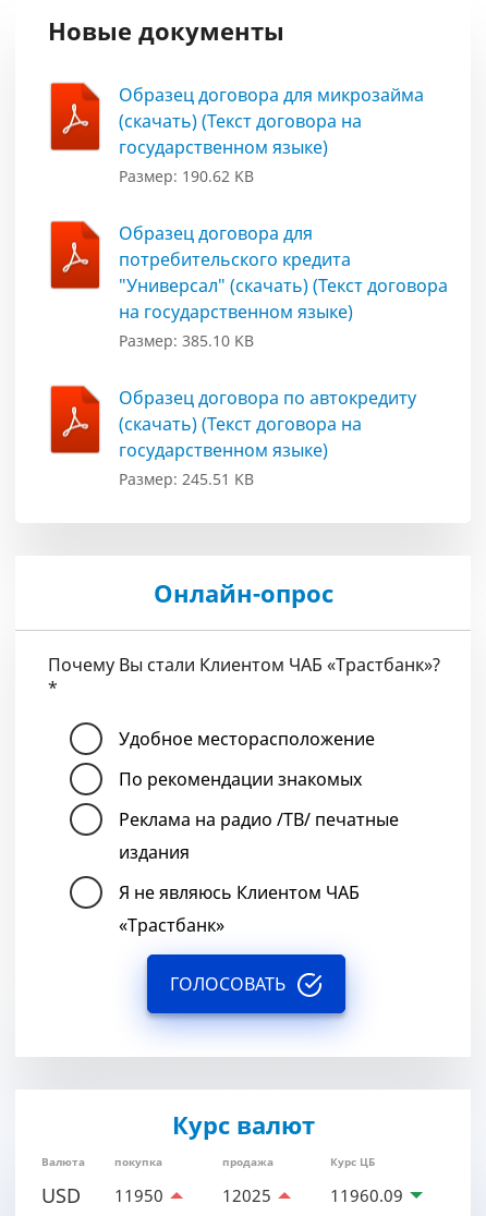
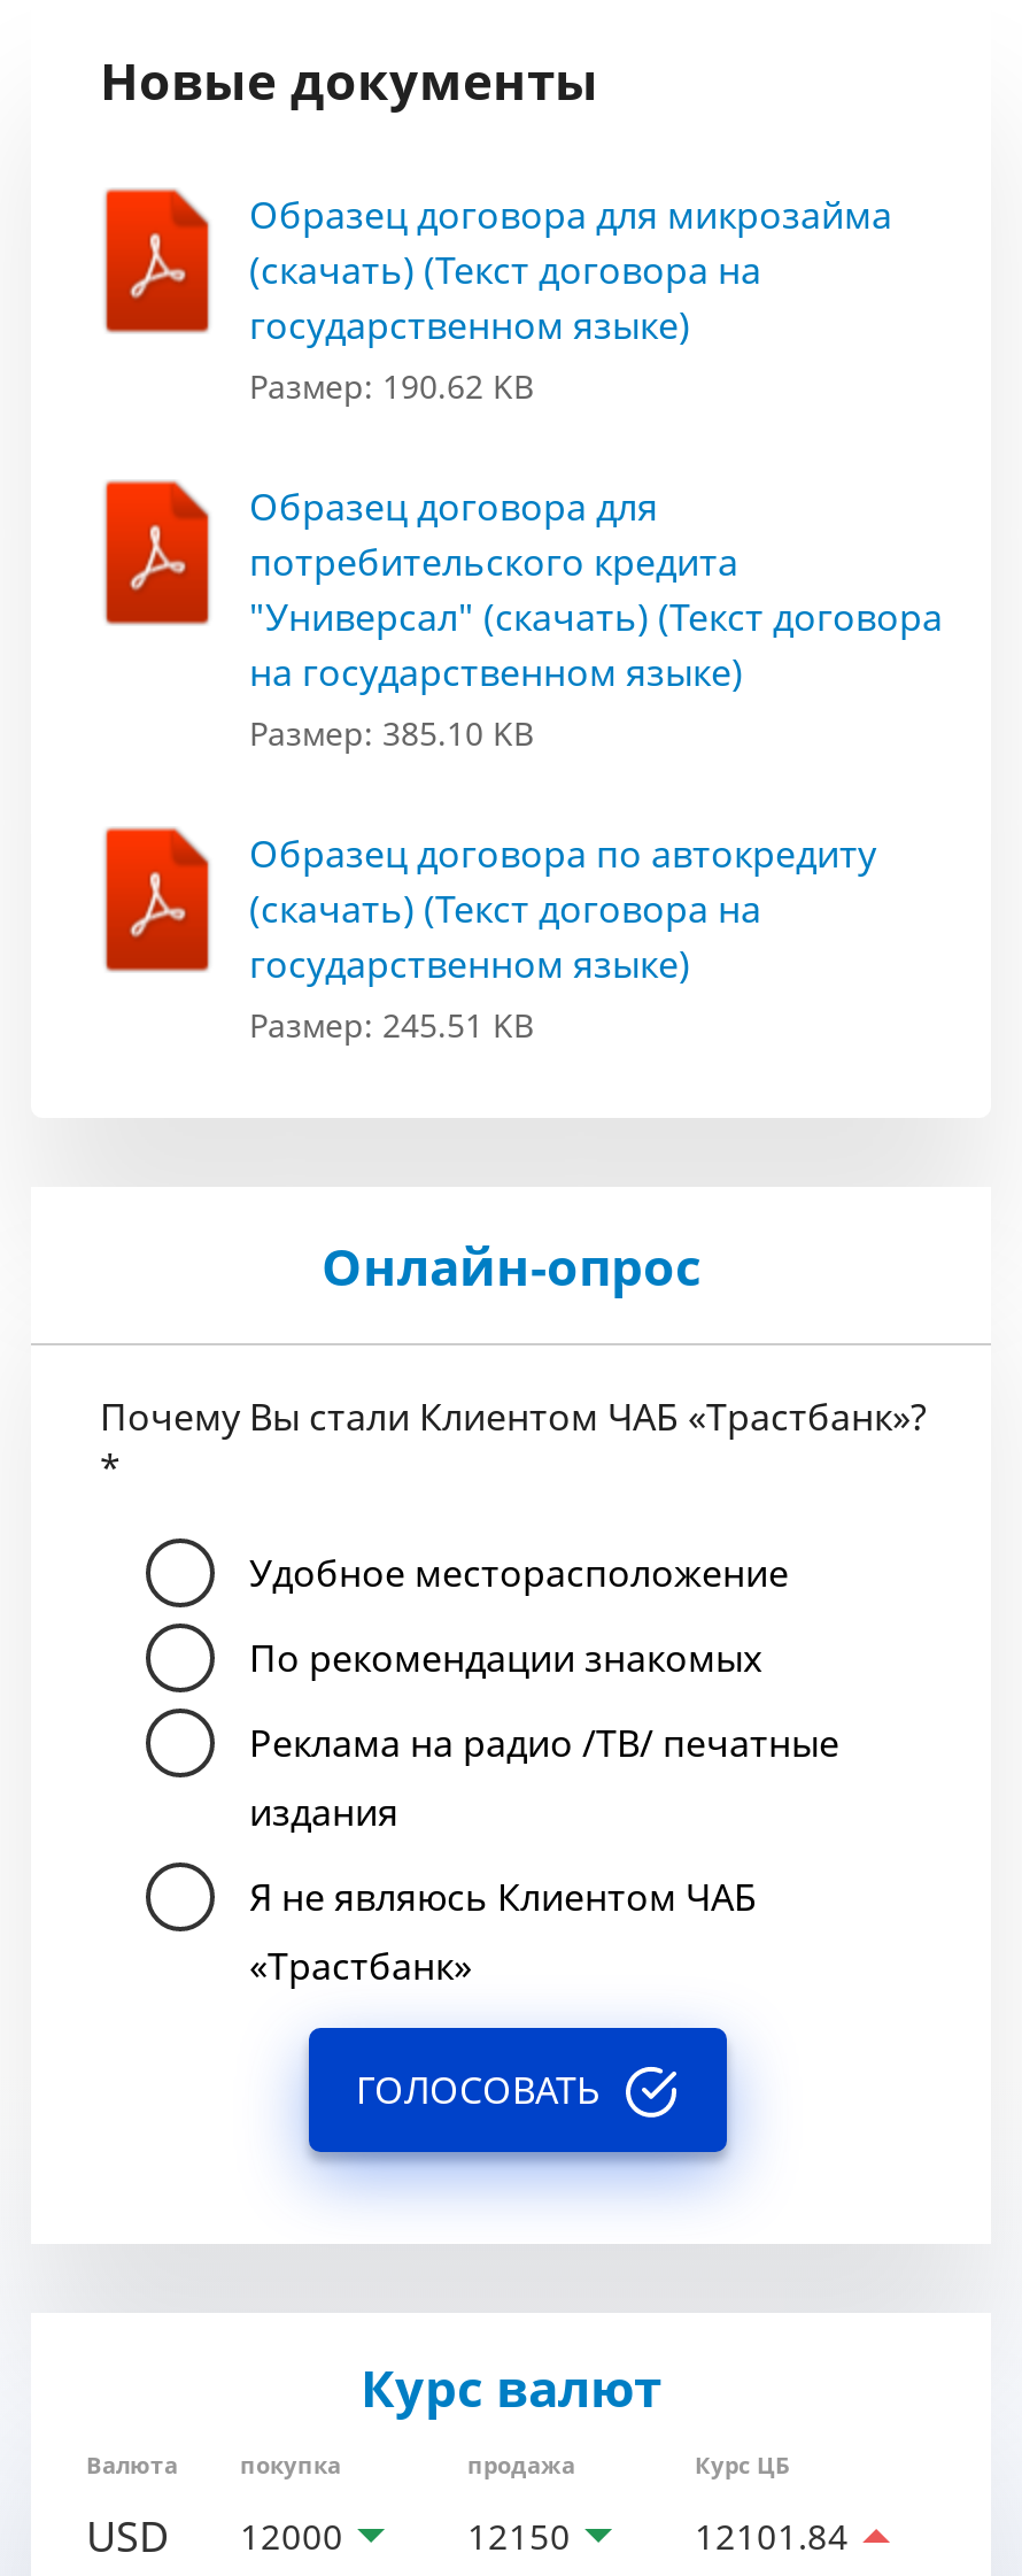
[41,1182,163,1208] USD 11950 -> [86,2508,343,2563] USD 12000
[222,1184,271,1206] 12025 -> [467,2513,571,2559] 12150
[330,1184,403,1206] 11960.09 -> [695,2513,849,2559] 12101.84

